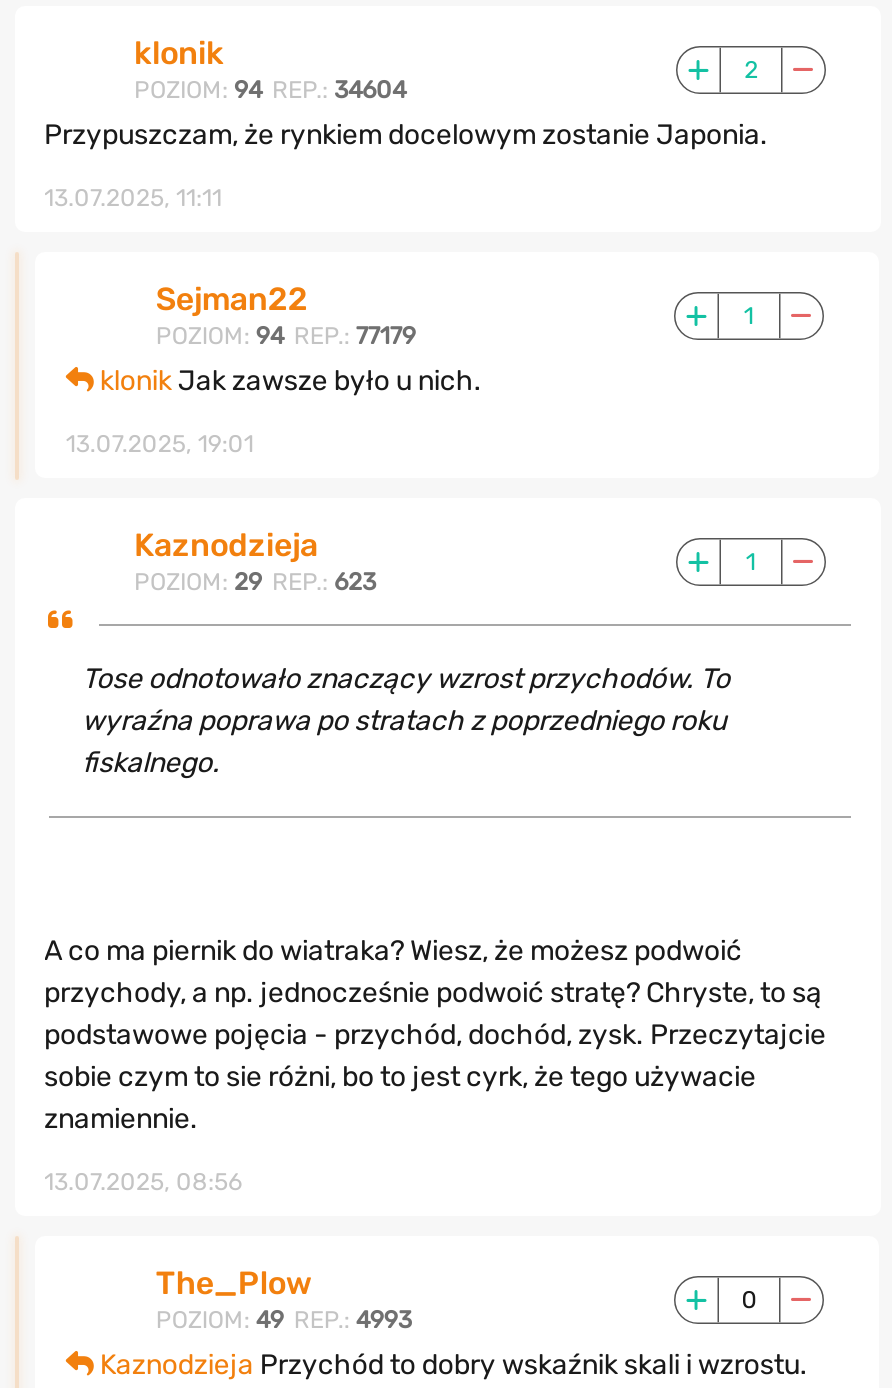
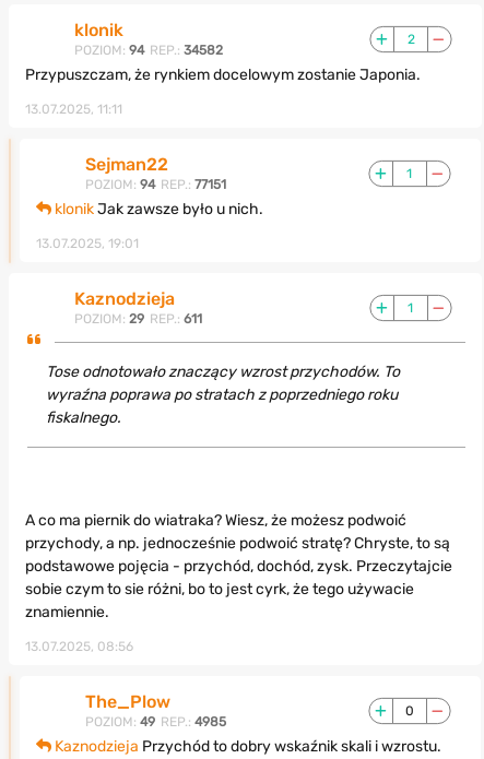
[134,76,406,104] POZIOM: 94 REP.: 34604 -> [74,43,222,58] POZIOM: 94 REP.: 34582
[156,322,416,350] POZIOM: 94 REP.: 77179 -> [86,177,226,192] POZIOM: 94 REP.: 77151
[134,568,376,596] POZIOM: 29 REP.: 623 -> [74,311,202,327] POZIOM: 29 REP.: 611
[156,1306,412,1334] POZIOM: 49 REP.: 4993 -> [86,714,226,730] POZIOM: 49 REP.: 4985

